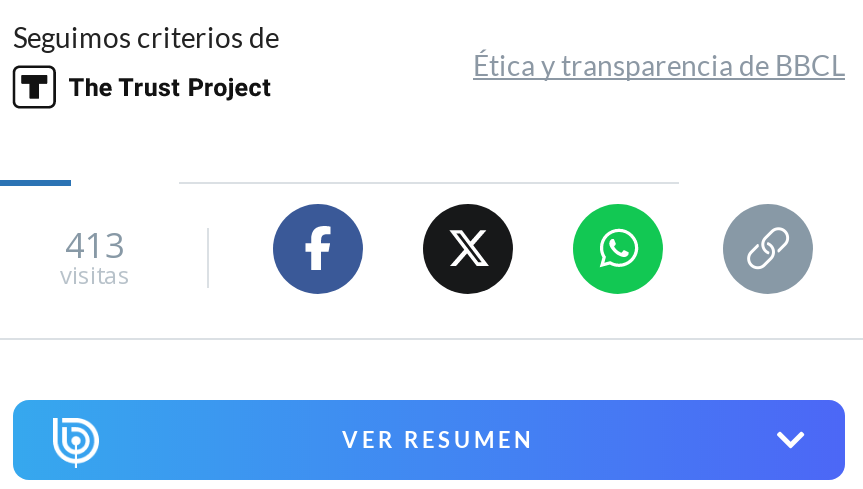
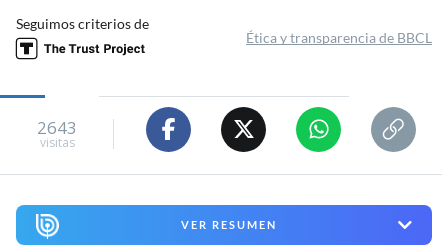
[65,222,125,268] 413 -> [37,116,77,139] 2643

